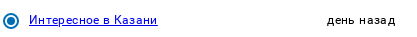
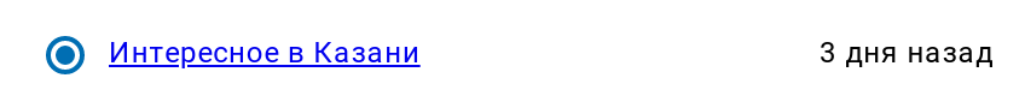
[327,12,395,26] день назад -> [820,37,994,71] 3 дня назад

